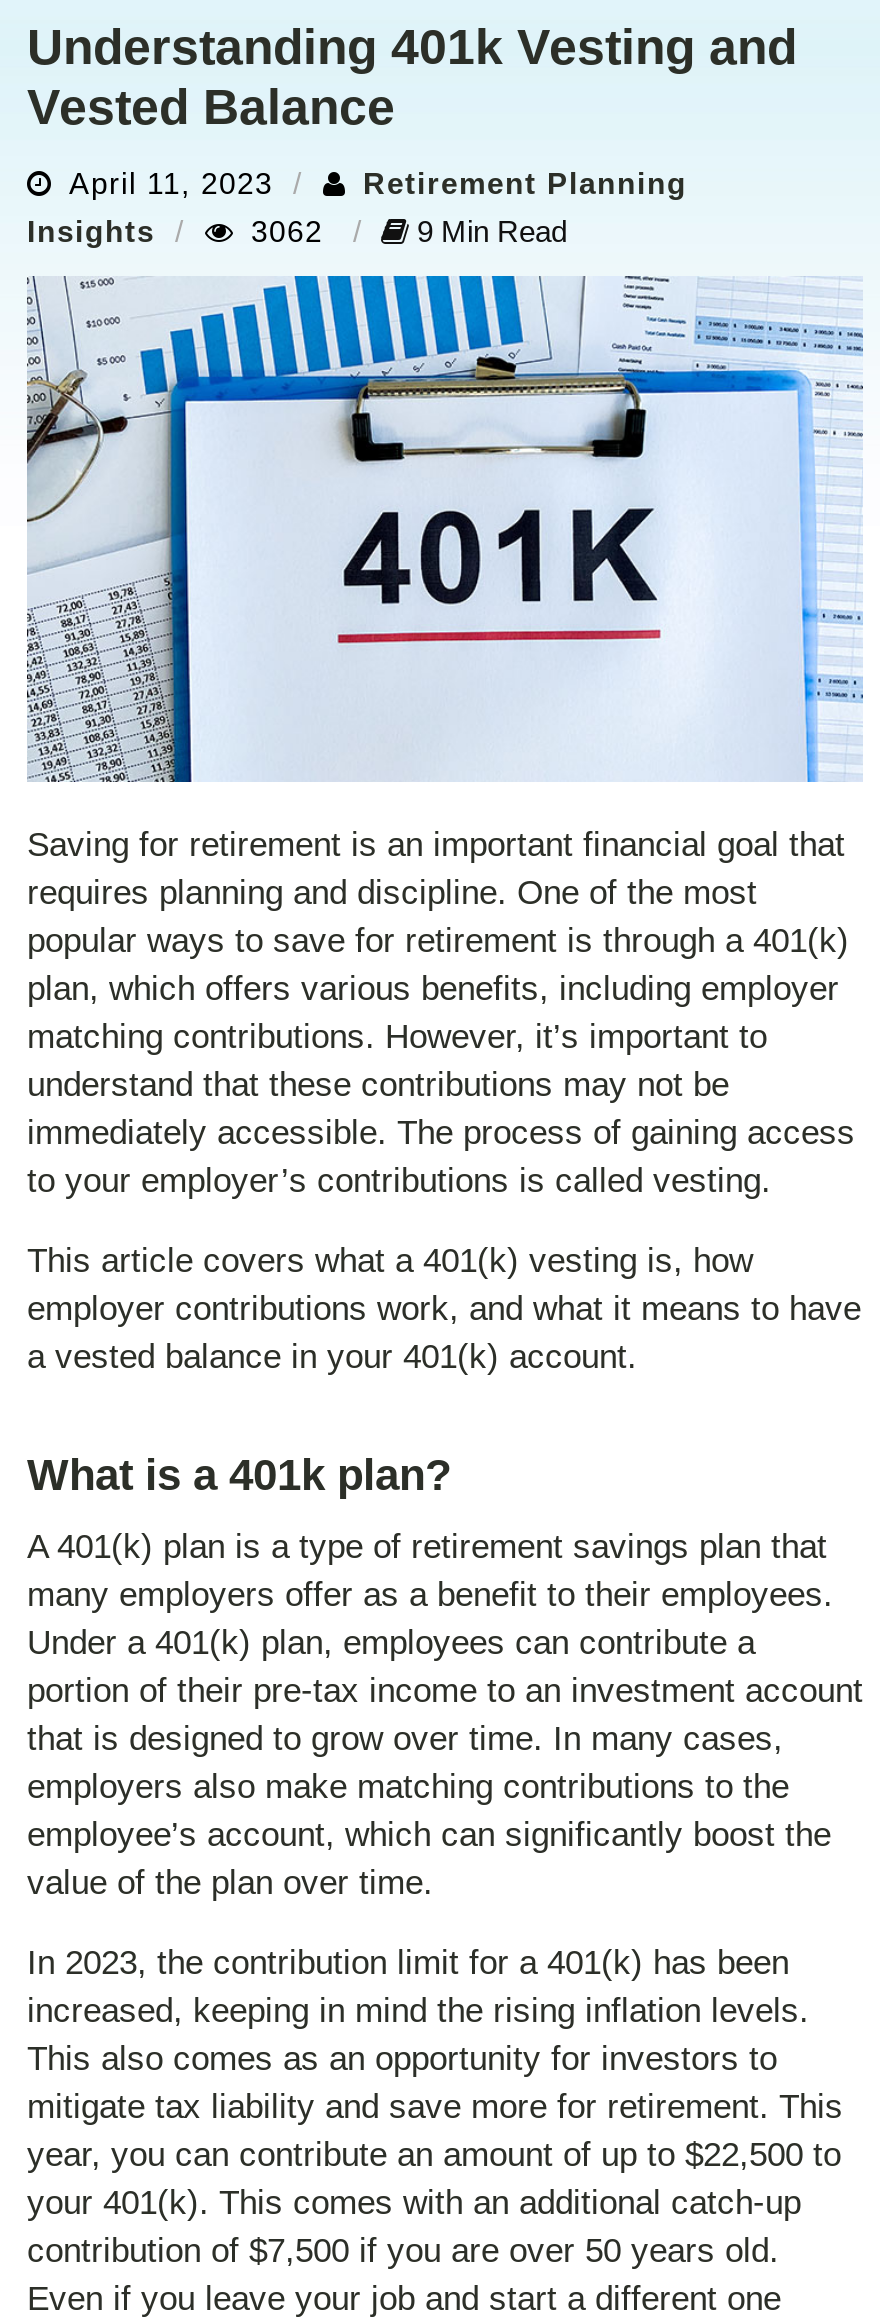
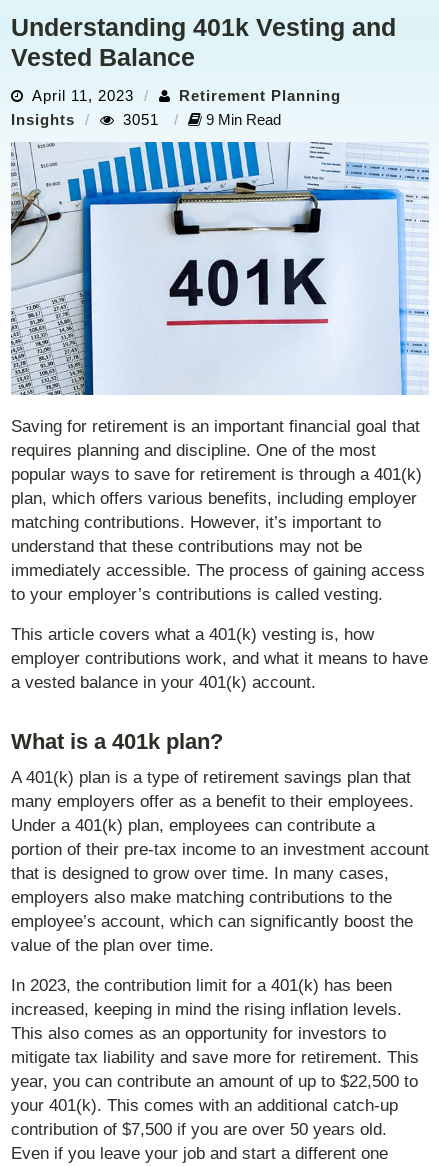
[251,213,323,247] 3062 -> [123,111,159,128] 3051

